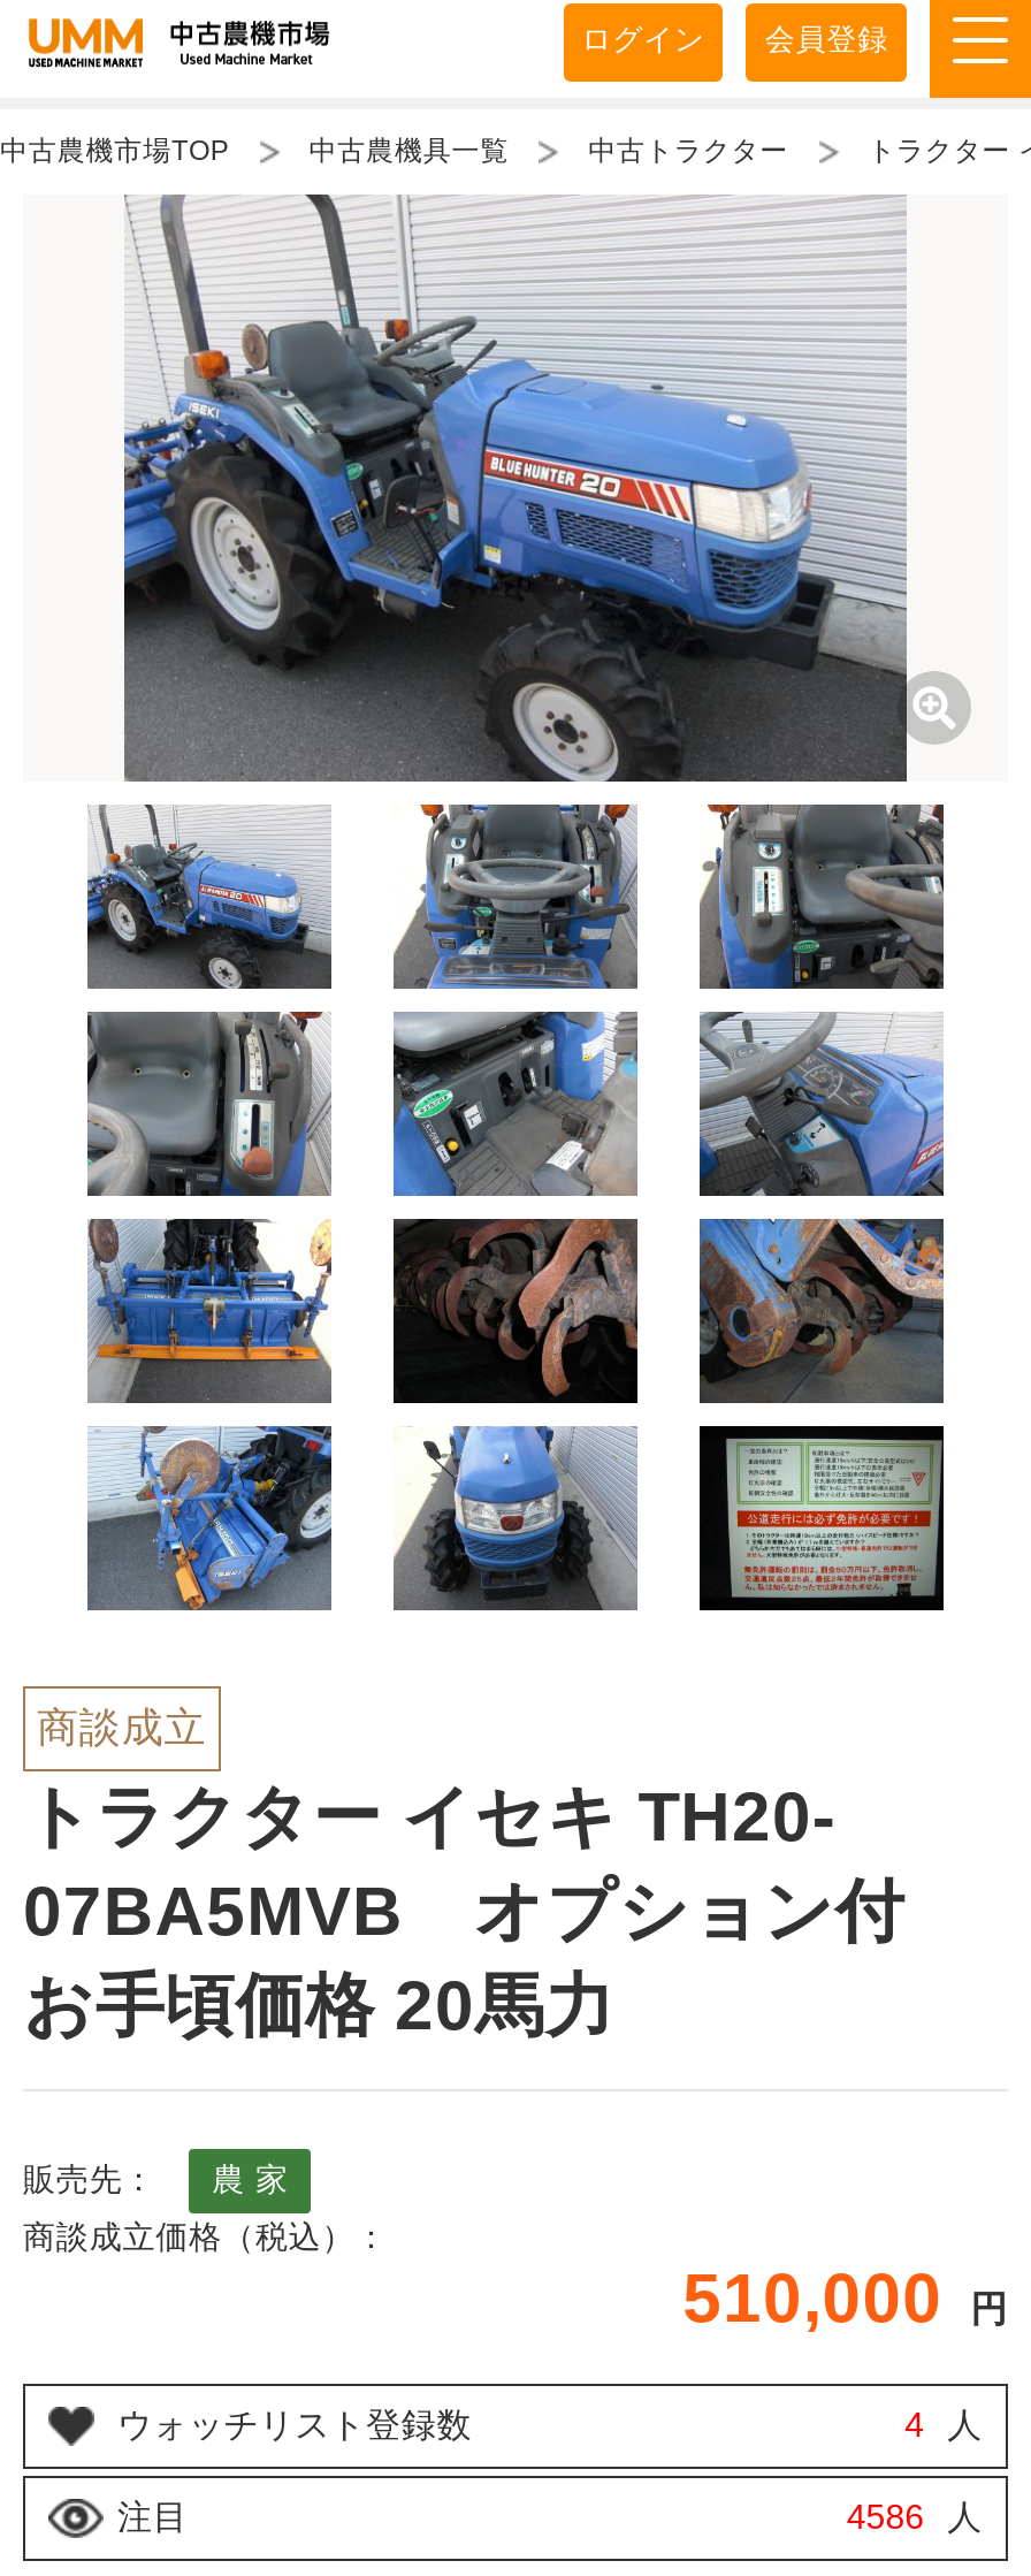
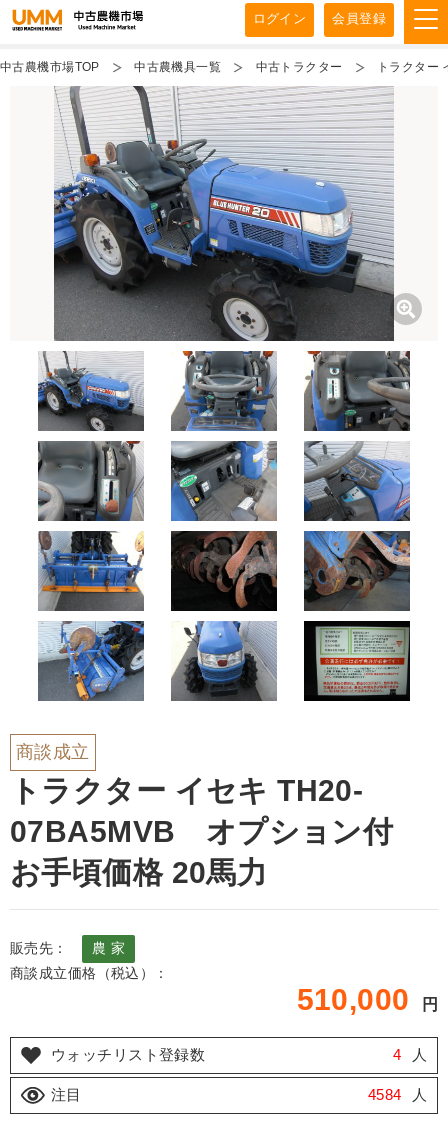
[847,2497,983,2536] 4586 人 -> [368,1086,427,1103] 4584 人

